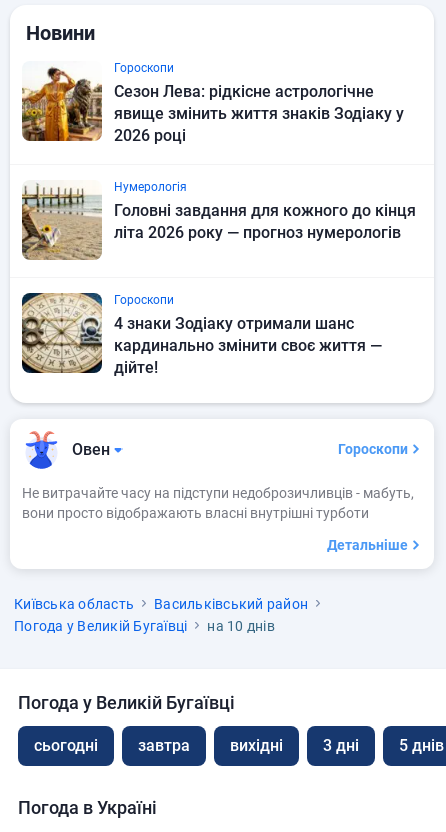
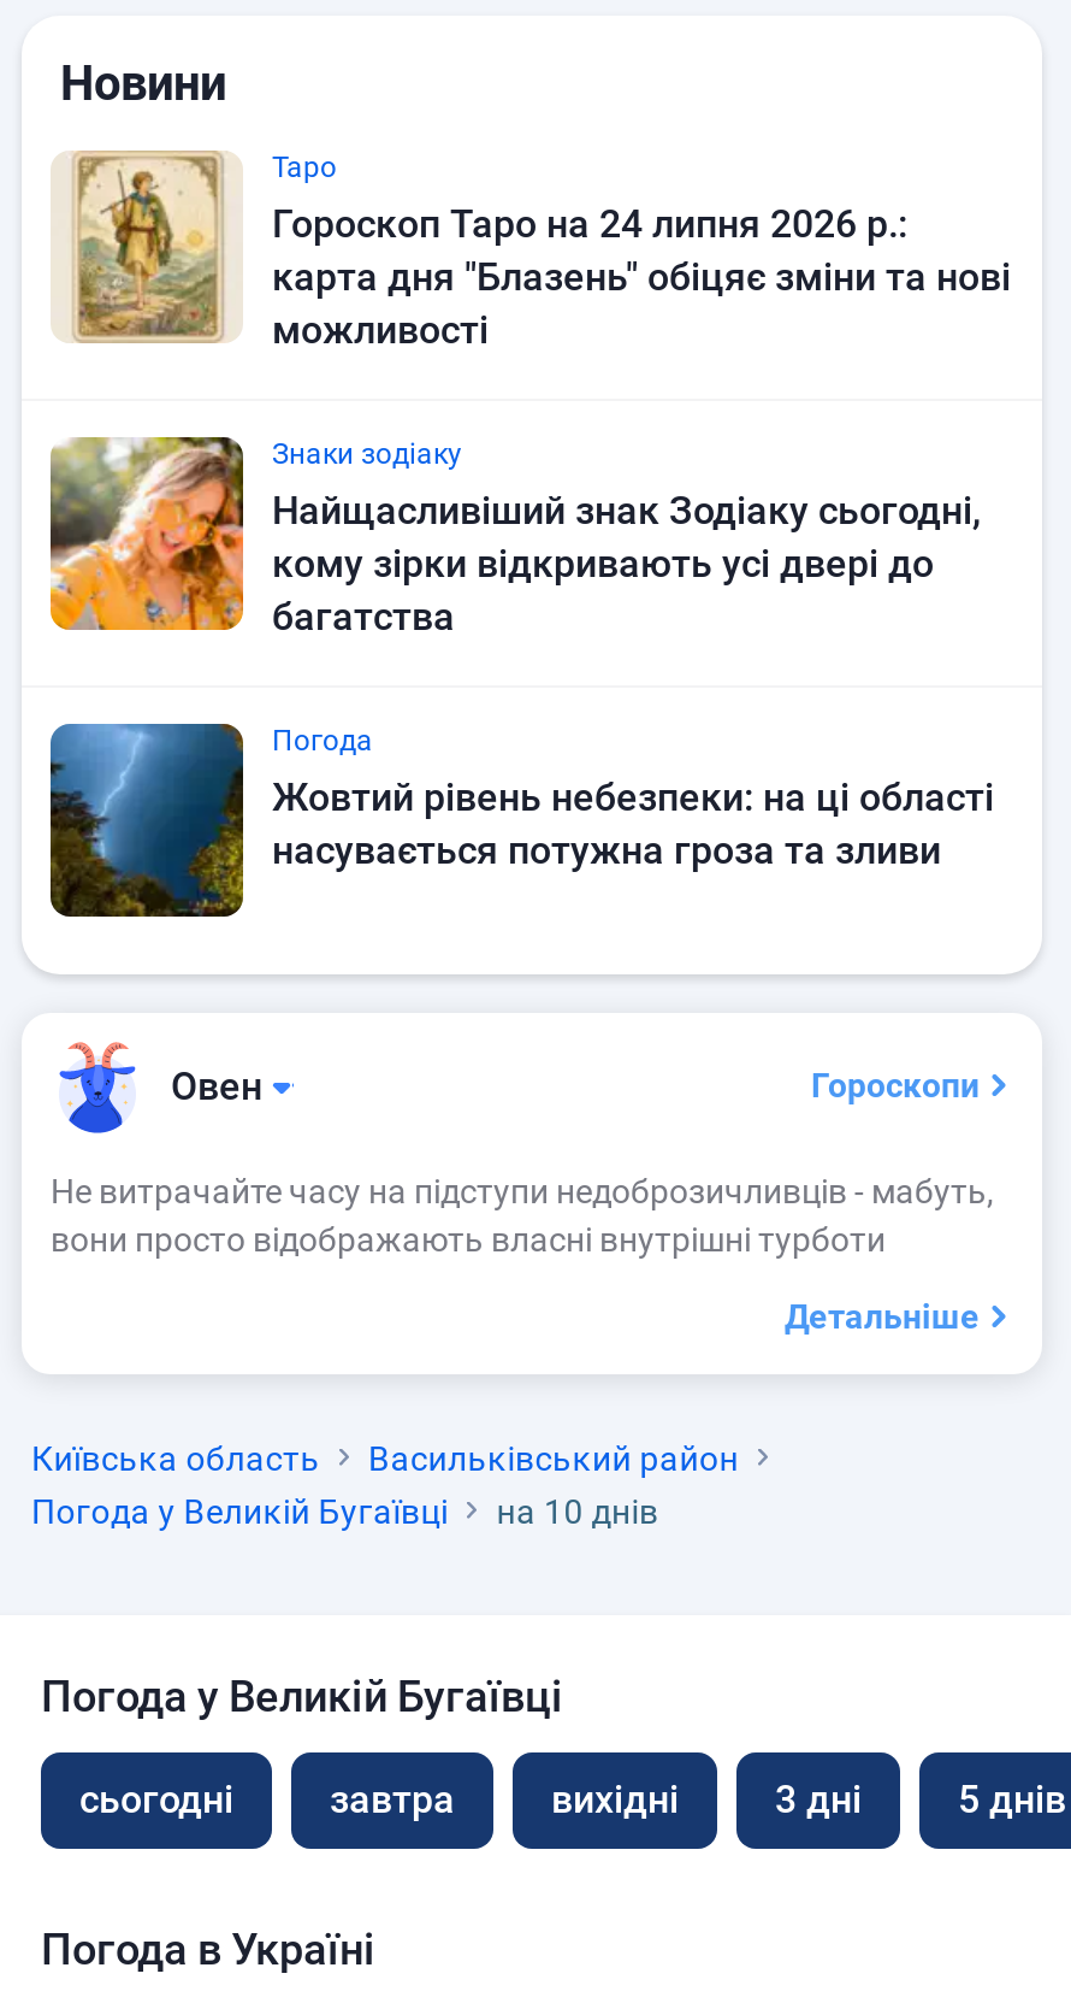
[21,61,404,145] [image] | Гороскопи | Сезон Лева: рідкісне астрологічне | явище змінить життя знаків Зодіаку у | 2026 році -> [51,148,1011,353] [image] | Таро | Гороскоп Таро на 24 липня 2026 р.: | карта дня "Блазень" обіцяє зміни та нові | можливості
[21,180,416,261] [image] | Нумерологія | Головні завдання для кожного до кінця | літа 2026 року — прогноз нумерологів -> [48,435,982,640] [image] | Знаки зодіаку | Найщасливіший знак Зодіаку сьогодні, | кому зірки відкривають усі двері до | багатства
[21,292,382,379] [image] | Гороскопи | 4 знаки Зодіаку отримали шанс | кардинально змінити своє життя — | дійте! -> [48,709,994,919] [image] | Погода | Жовтий рівень небезпеки: на ці області | насувається потужна гроза та зливи

